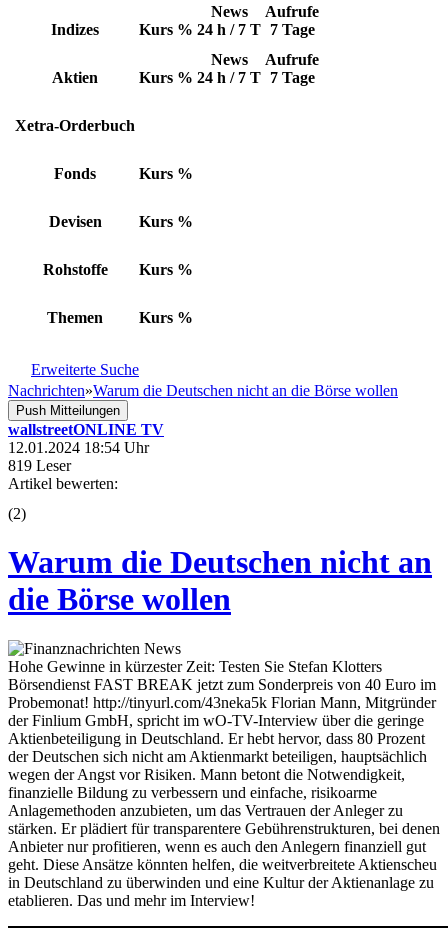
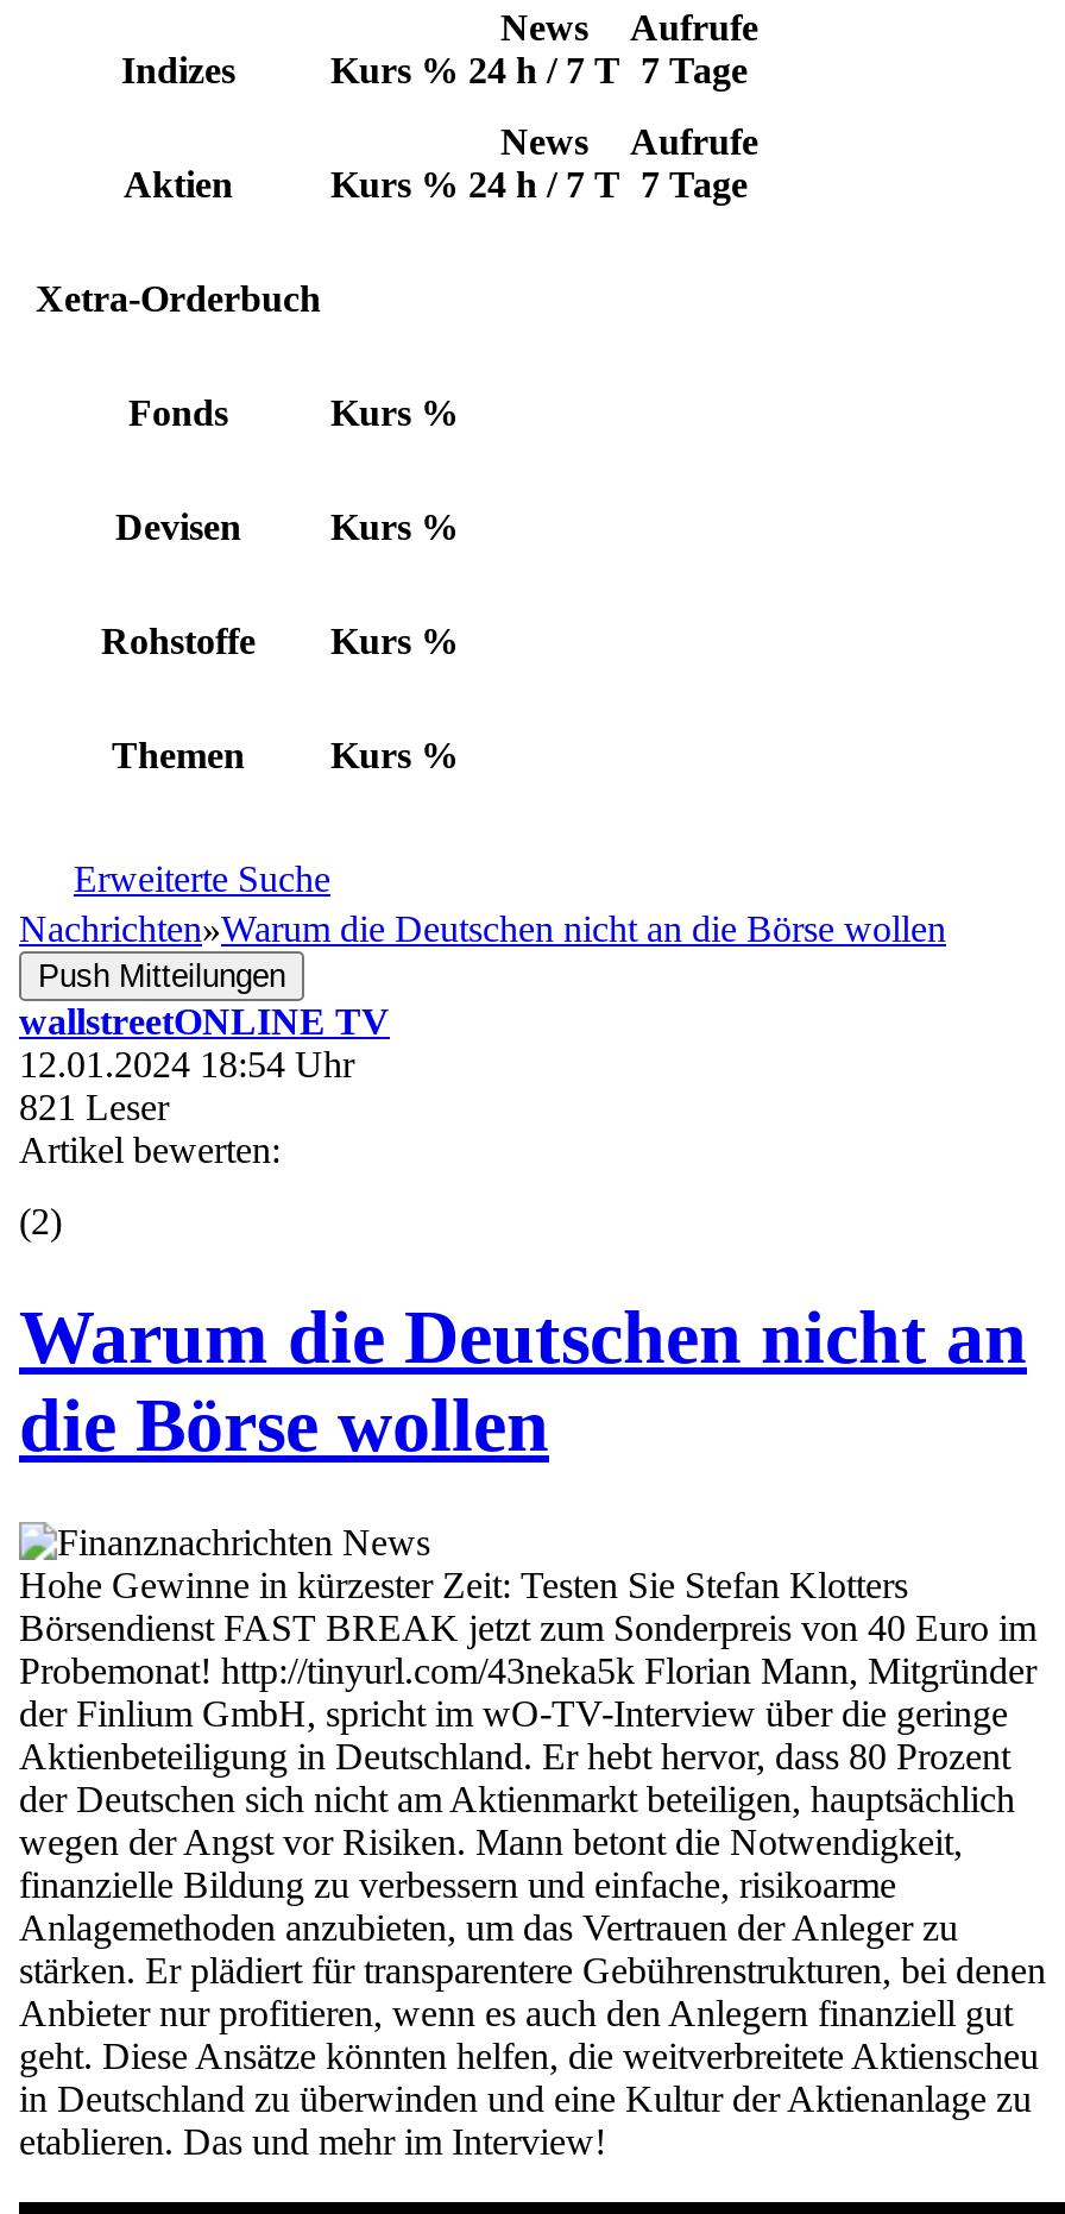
[8,457,71,474] 819 Leser -> [19,1087,169,1127] 821 Leser

